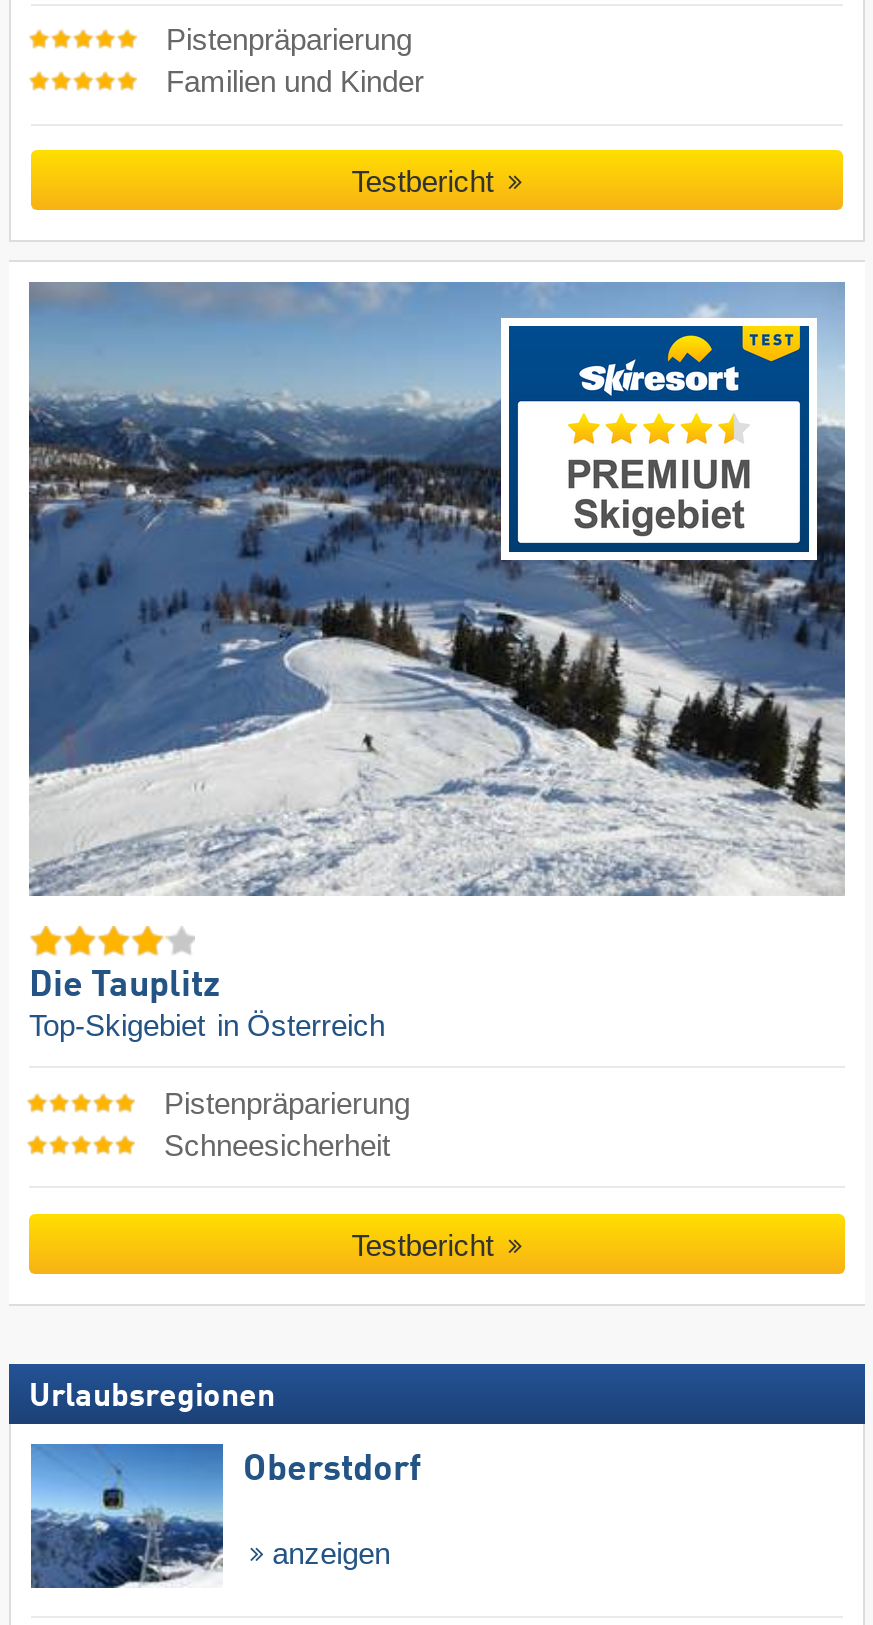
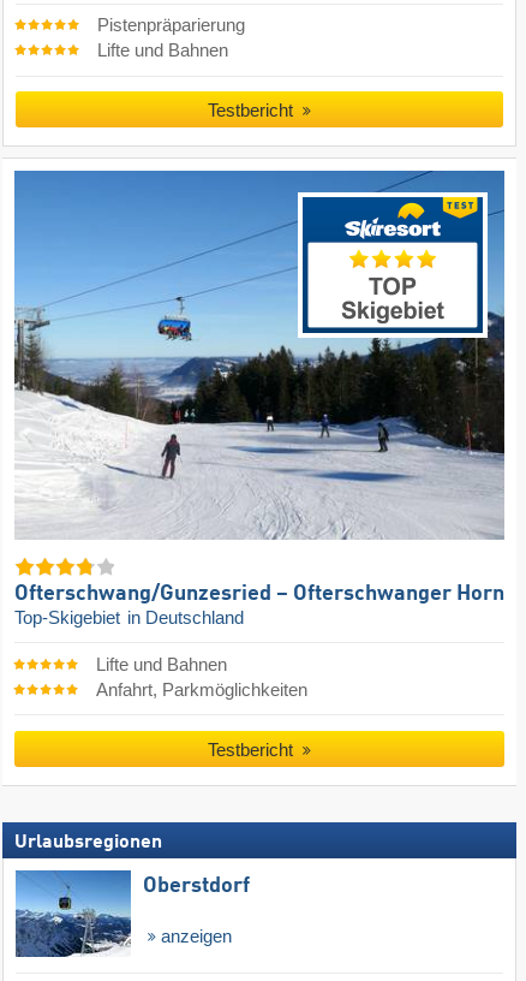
[166,66,424,98] Familien und Kinder -> [97,41,228,60] Lifte und Bahnen
[27,282,847,1041] [image] | Die Tauplitz | Top-Skigebiet in Österreich -> [13,171,506,627] [image] | Ofterschwang/Gunzesried – Ofterschwanger Horn | Top-Skigebiet in Deutschland
[164,1087,410,1161] Pistenpräparierung | Schneesicherheit -> [95,655,307,699] Lifte und Bahnen | Anfahrt, Parkmöglichkeiten

